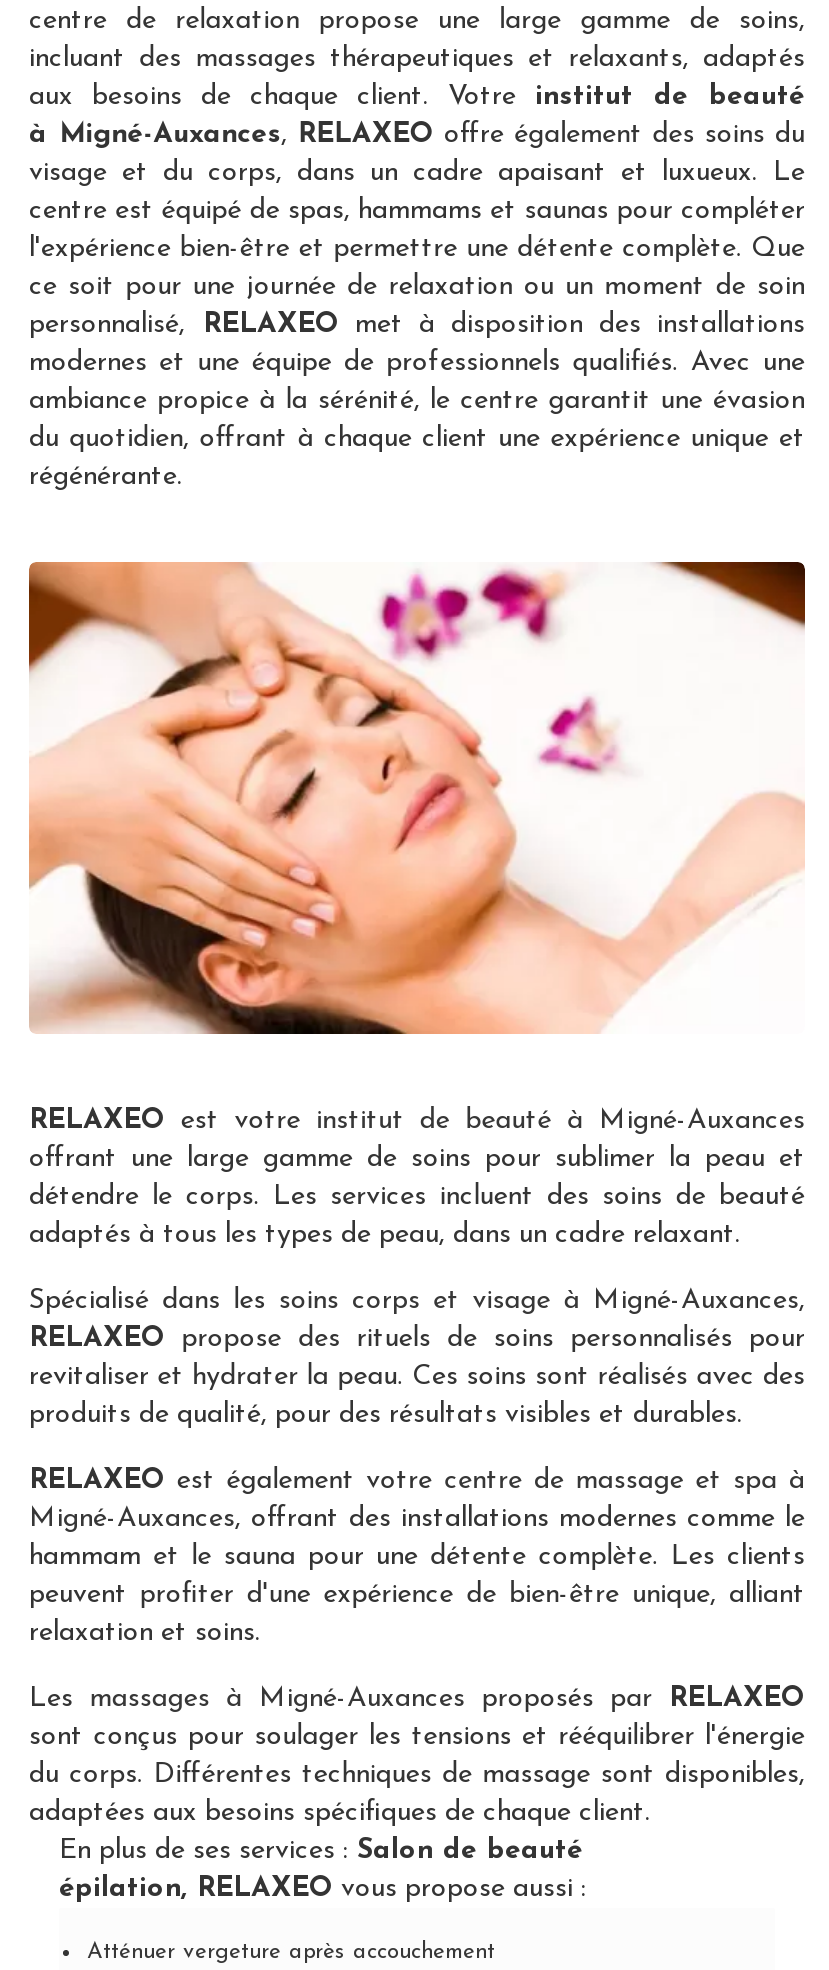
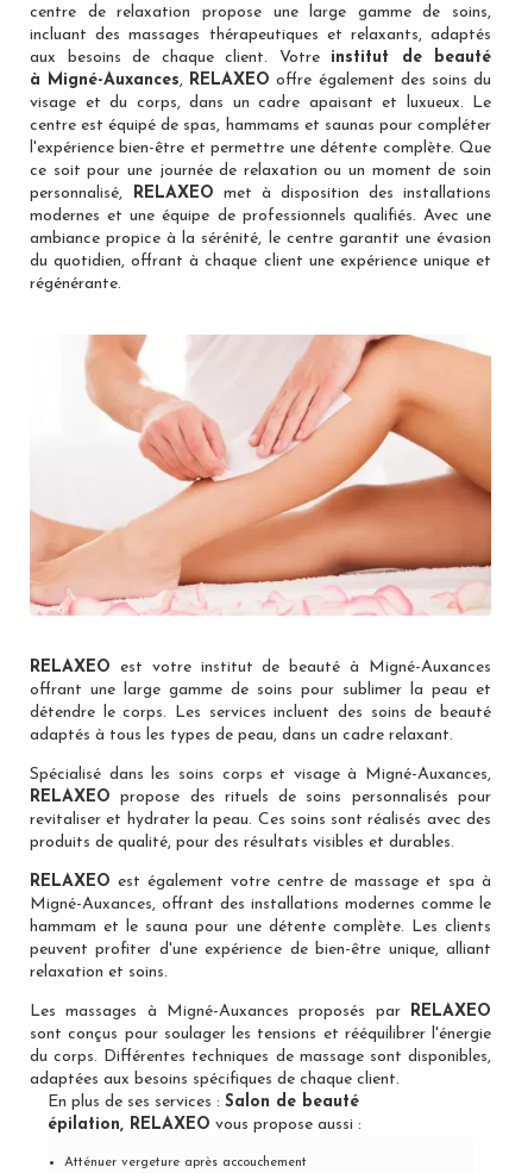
[27,560,807,1036] [image] -> [29,333,492,617] [image]

